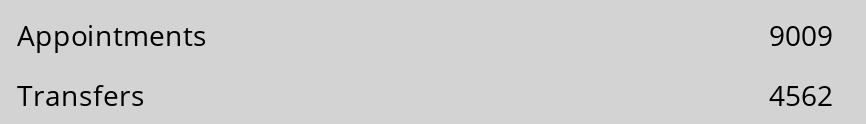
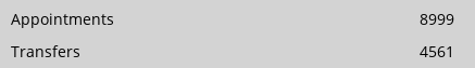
[769,17,833,55] 9009 -> [420,9,454,30] 8999
[769,77,833,115] 4562 -> [420,41,454,62] 4561

